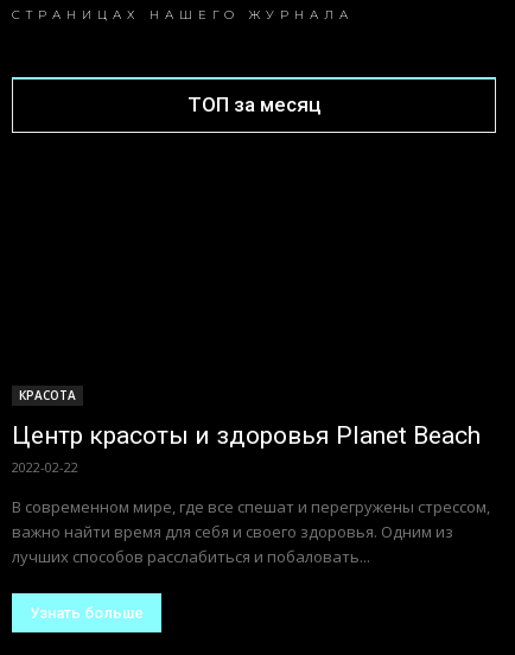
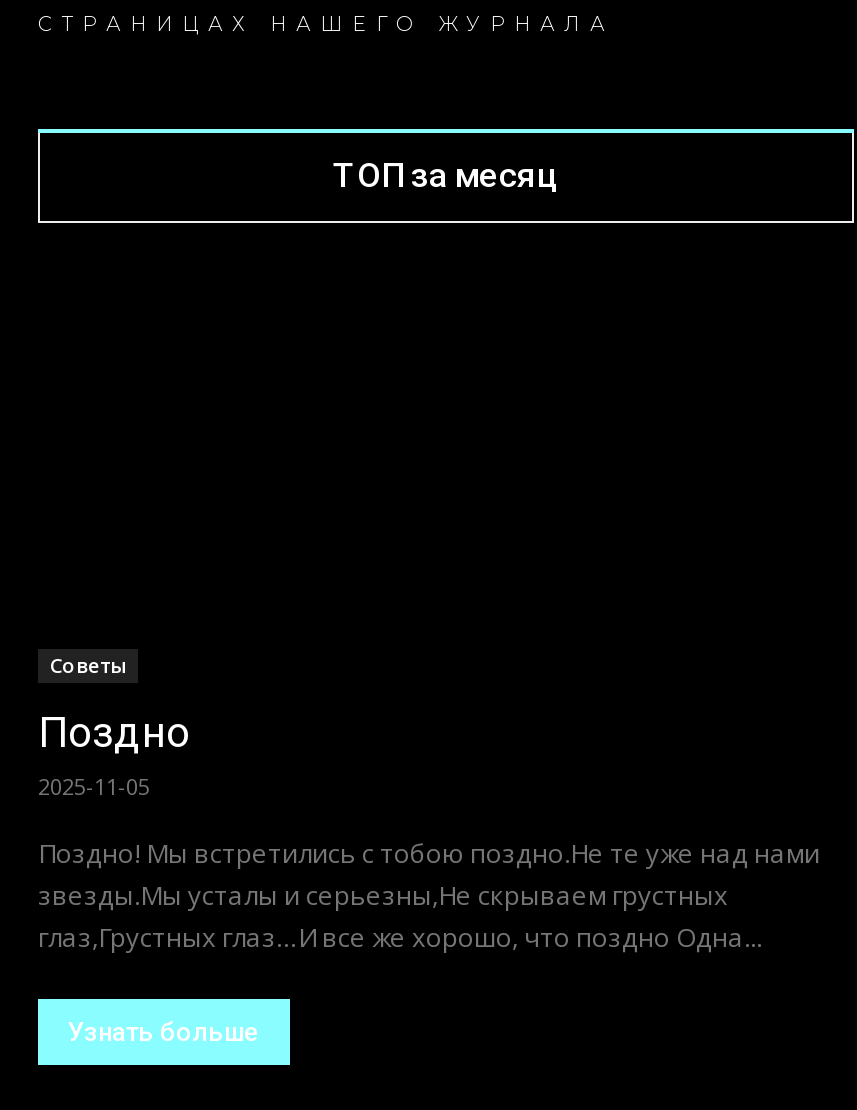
[19,386,76,403] КРАСОТА -> [50,650,126,678] Советы
[12,421,481,475] Центр красоты и здоровья Planet Beach | 2022-02-22 -> [38,708,190,800] Поздно | 2025-11-05
[12,496,490,567] В современном мире, где все спешат и перегружены стрессом, | важно найти время для себя и своего здоровья. Одним из | лучших способов расслабиться и побаловать... -> [38,834,820,954] Поздно! Мы встретились с тобою поздно.Не те уже над нами | звезды.Мы усталы и серьезны,Не скрываем грустных | глаз,Грустных глаз…И все же хорошо, что поздно Одна...

